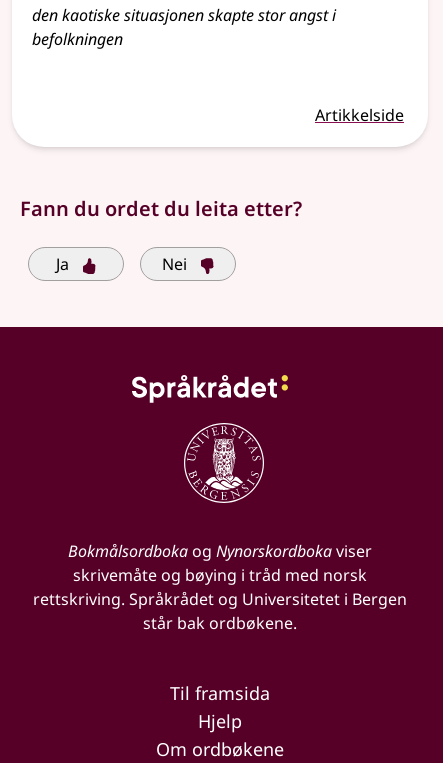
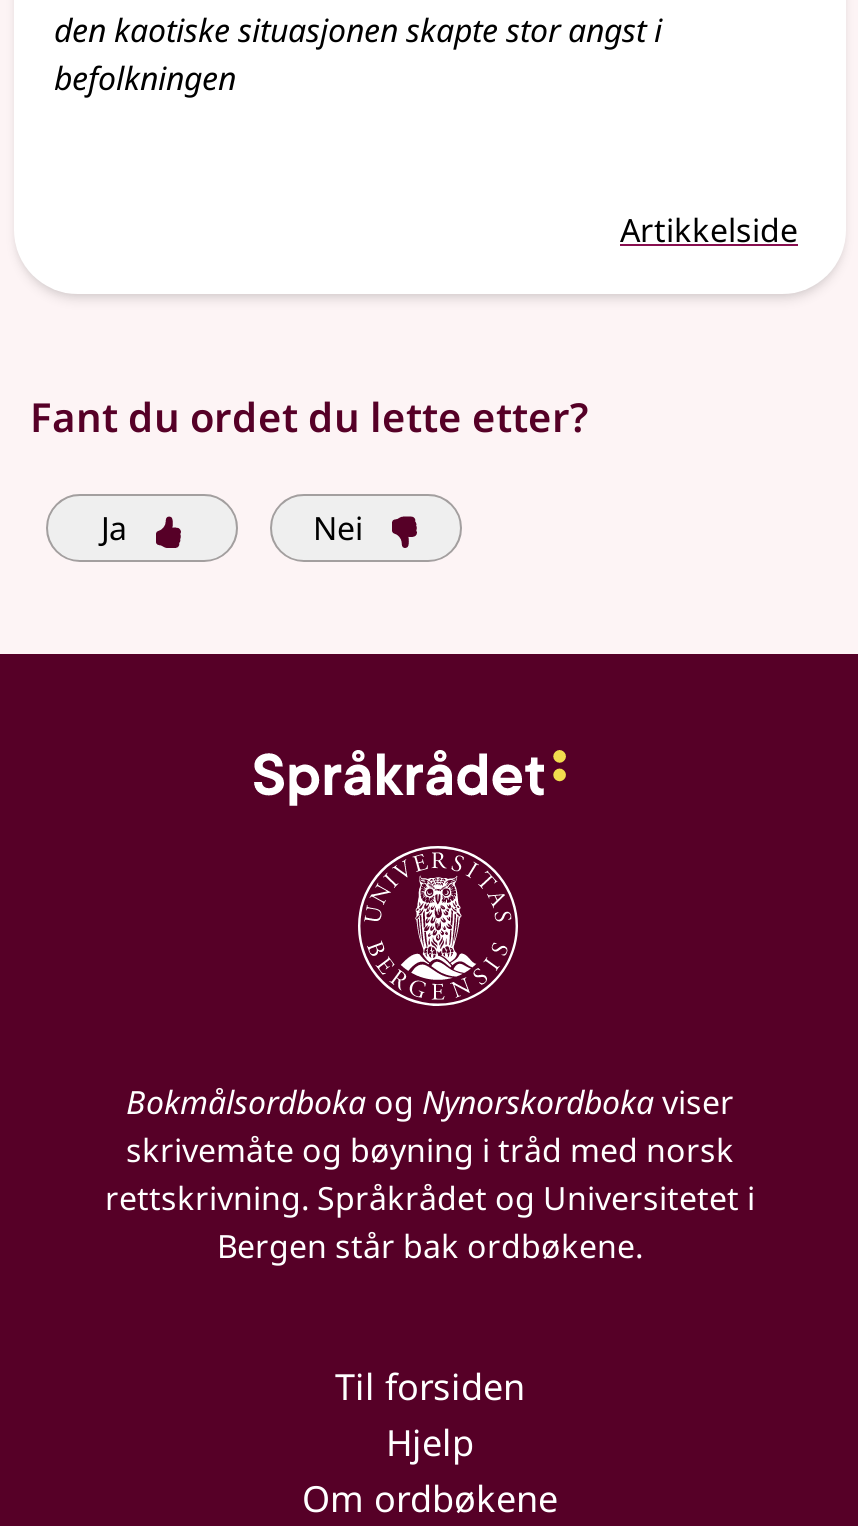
[20,195,302,222] Fann du ordet du leita etter? -> [30,390,588,444] Fant du ordet du lette etter?
[33,564,407,634] skrivemåte og bøying i tråd med norsk | rettskriving. Språkrådet og Universitetet i Bergen | står bak ordbøkene. -> [105,1128,755,1268] skrivemåte og bøyning i tråd med norsk | rettskrivning. Språkrådet og Universitetet i | Bergen står bak ordbøkene.
[170,681,270,705] Til framsida -> [335,1362,525,1410] Til forsiden

